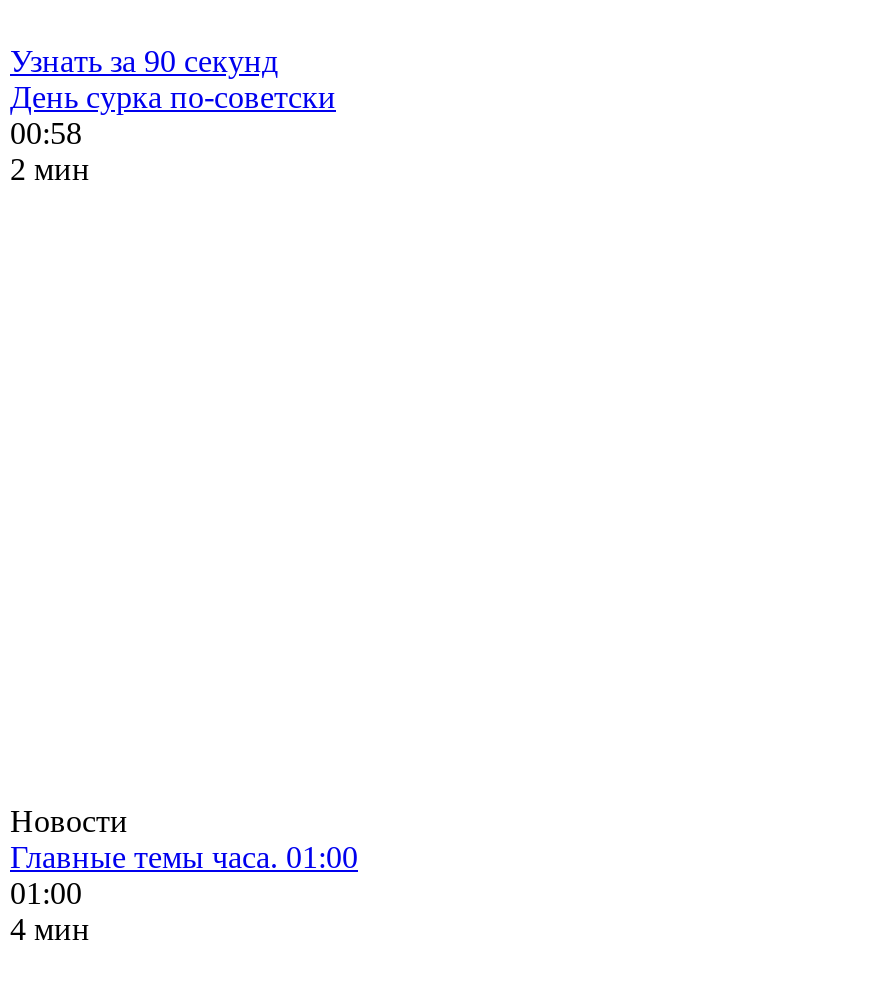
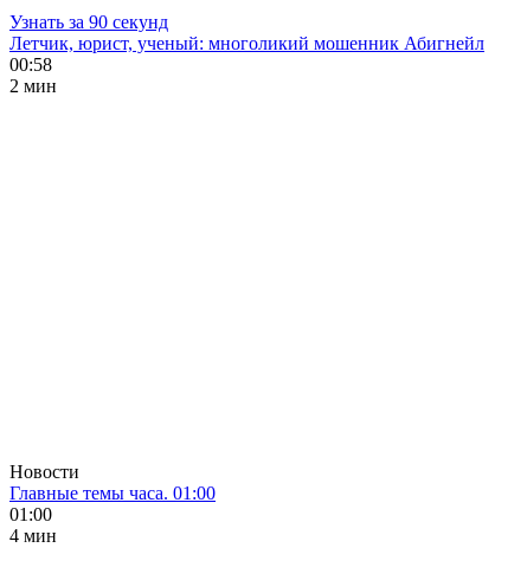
[10,80,336,114] День сурка по-советски -> [9,33,484,53] Летчик, юрист, ученый: многоликий мошенник Абигнейл

